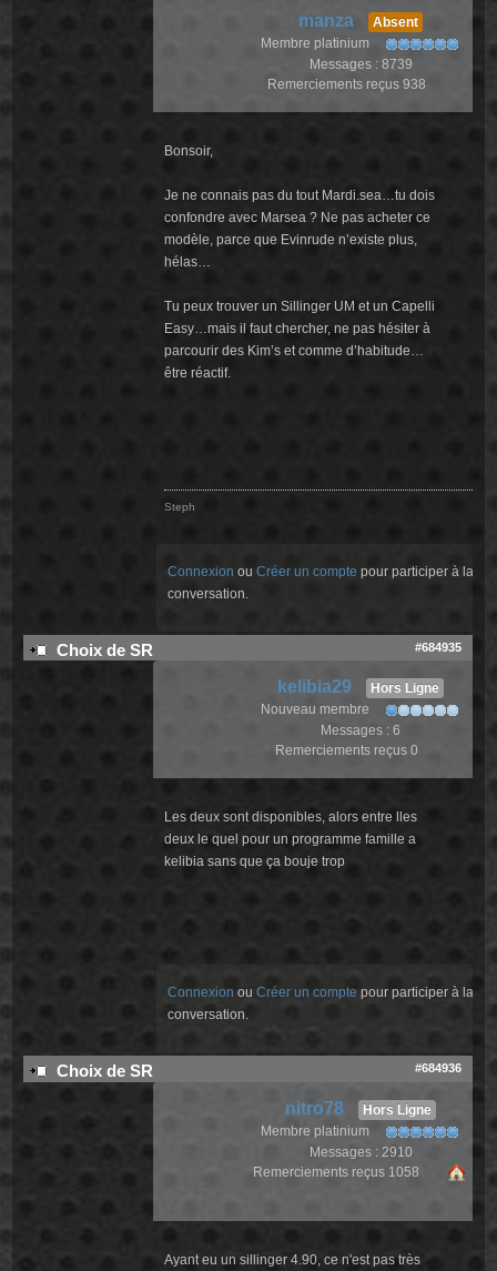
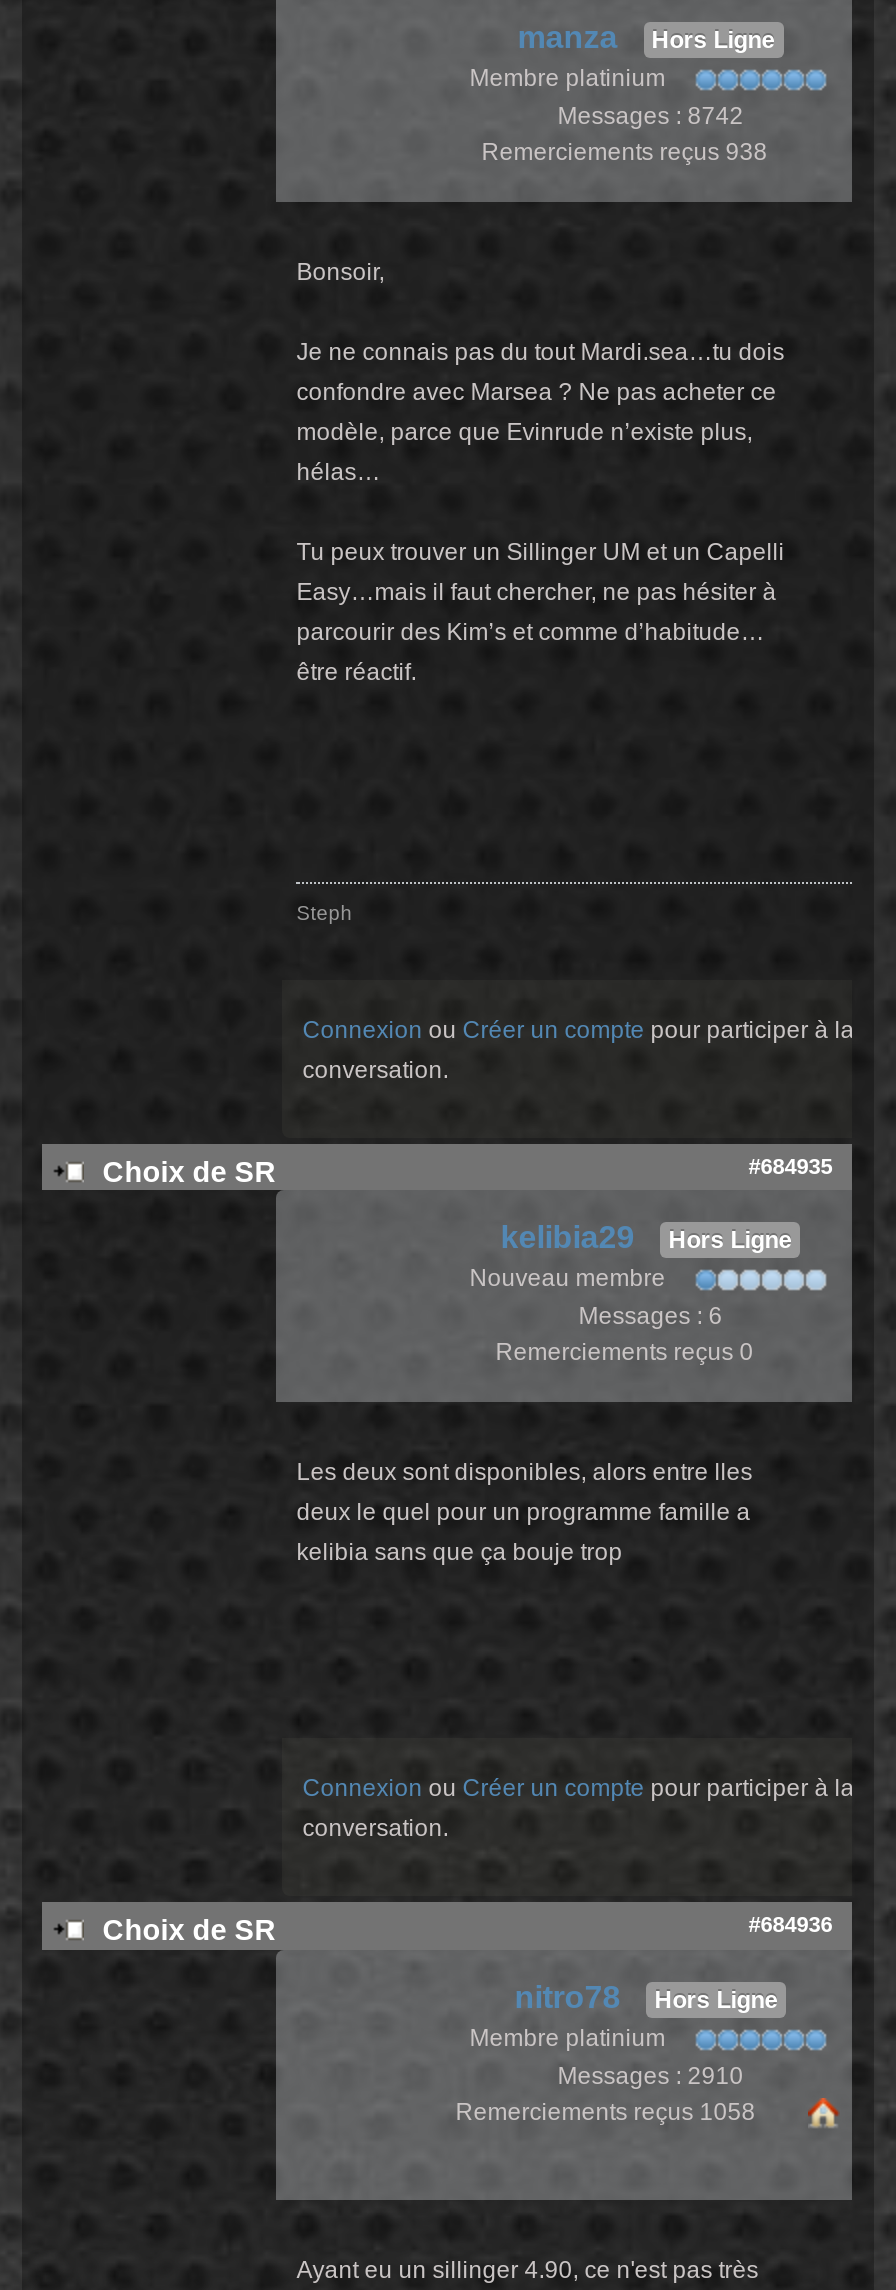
[373,14,418,30] Absent -> [651,25,775,53] Hors Ligne
[309,56,412,72] Messages : 8739 -> [557,101,743,129] Messages : 8742

